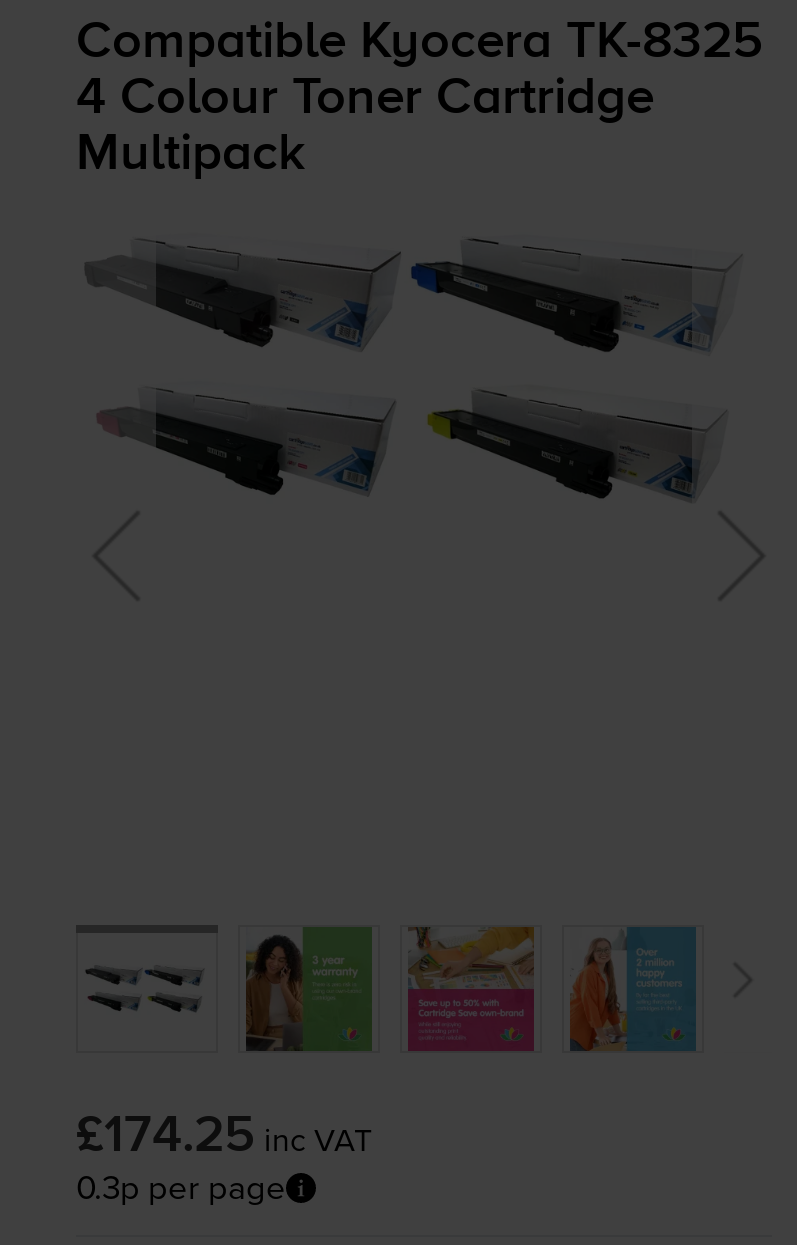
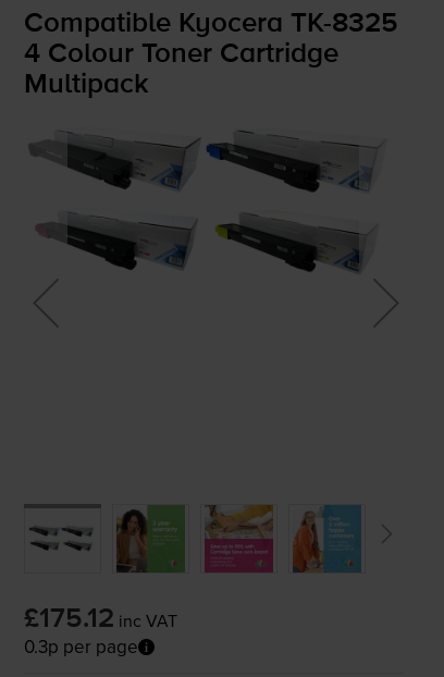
[76,1111,372,1163] £174.25 inc VAT -> [24,605,177,634] £175.12 inc VAT

